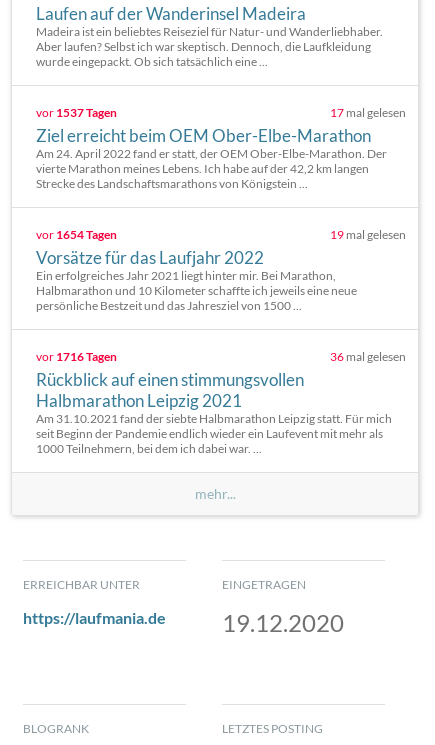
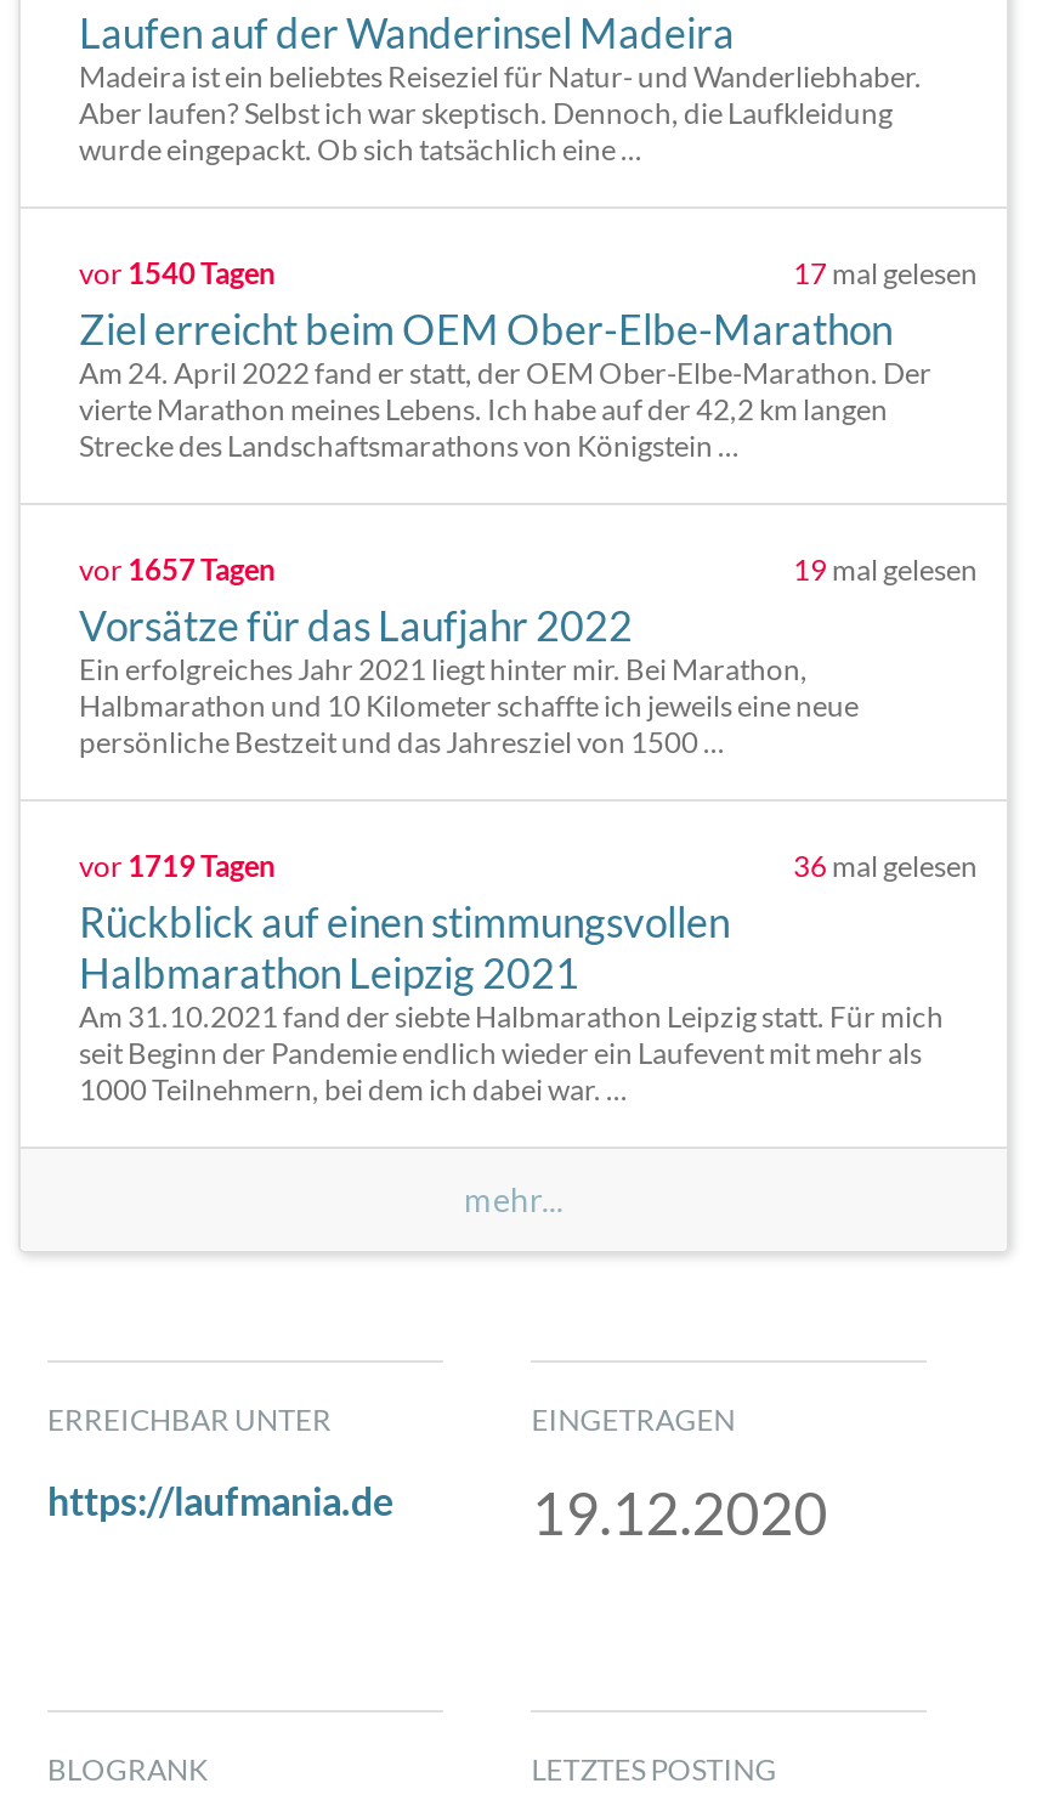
[36,105,117,120] vor 1537 Tagen -> [79,255,276,291] vor 1540 Tagen
[36,227,117,242] vor 1654 Tagen -> [79,551,276,588] vor 1657 Tagen
[36,349,117,364] vor 1716 Tagen -> [79,848,276,884] vor 1719 Tagen

